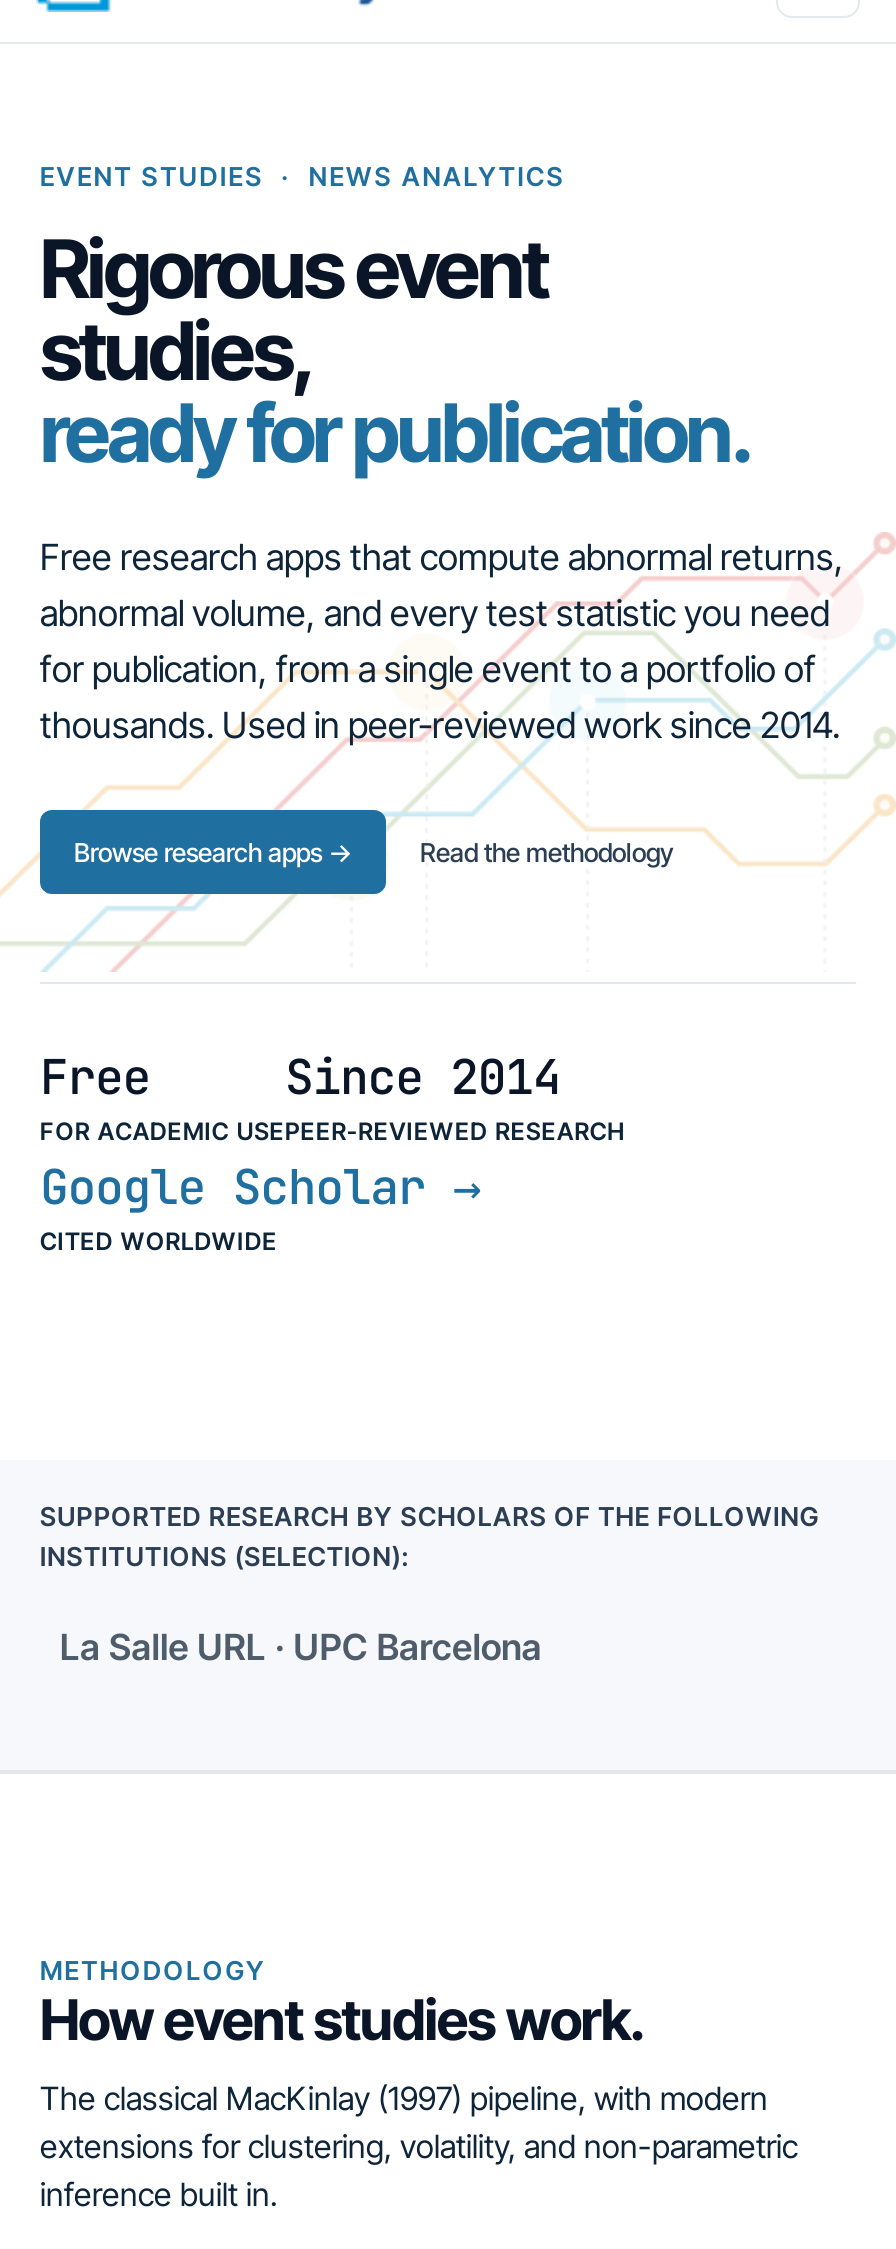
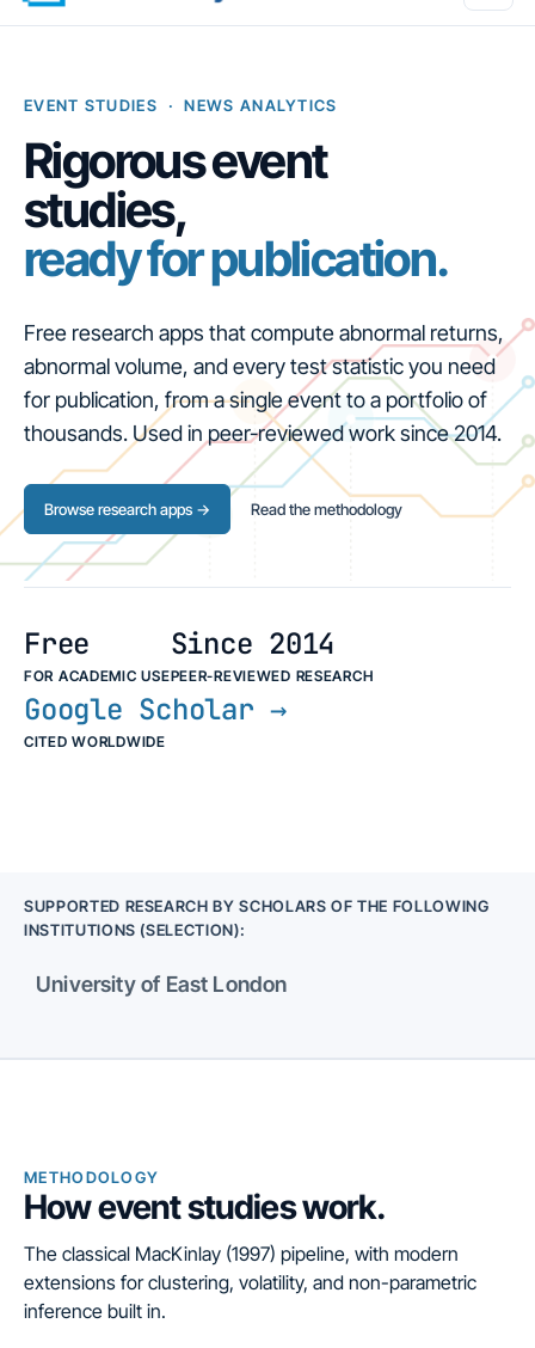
[60,1626,542,1668] La Salle URL · UPC Barcelona -> [36,972,287,997] University of East London

